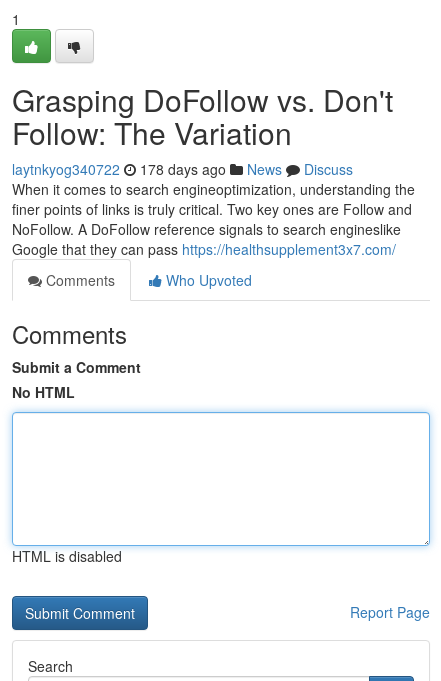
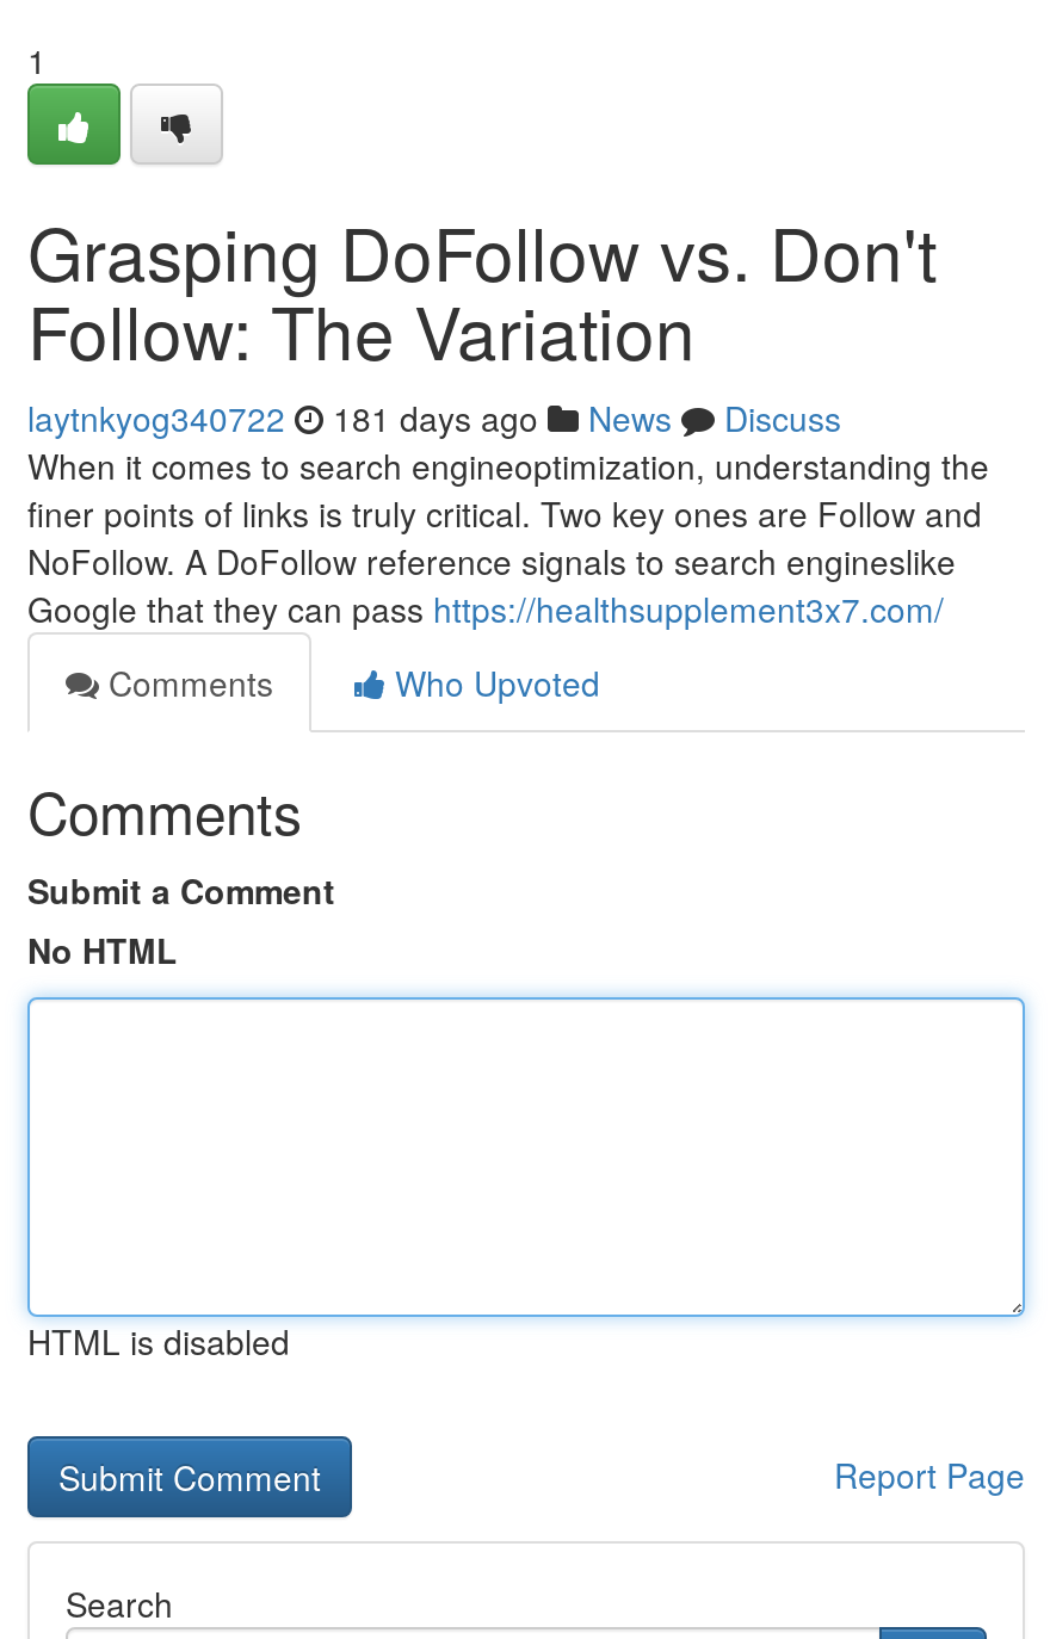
[12,159,353,179] laytnkyog340722 178 days ago News Discuss -> [27,394,841,441] laytnkyog340722 181 days ago News Discuss

